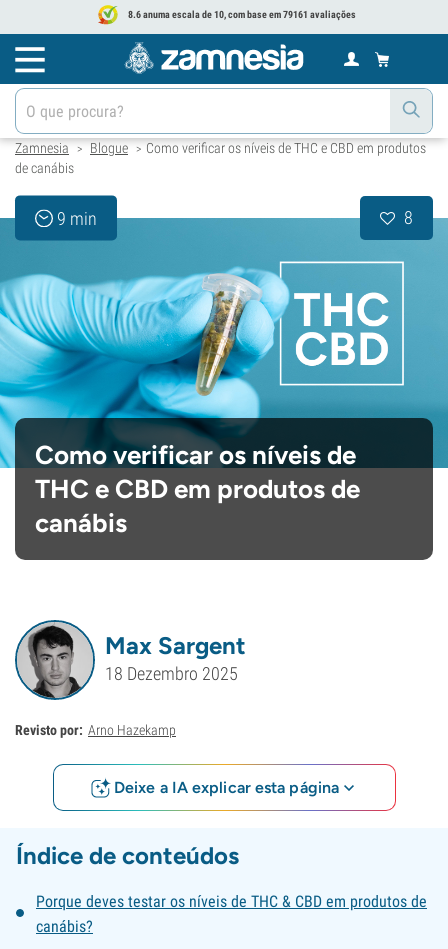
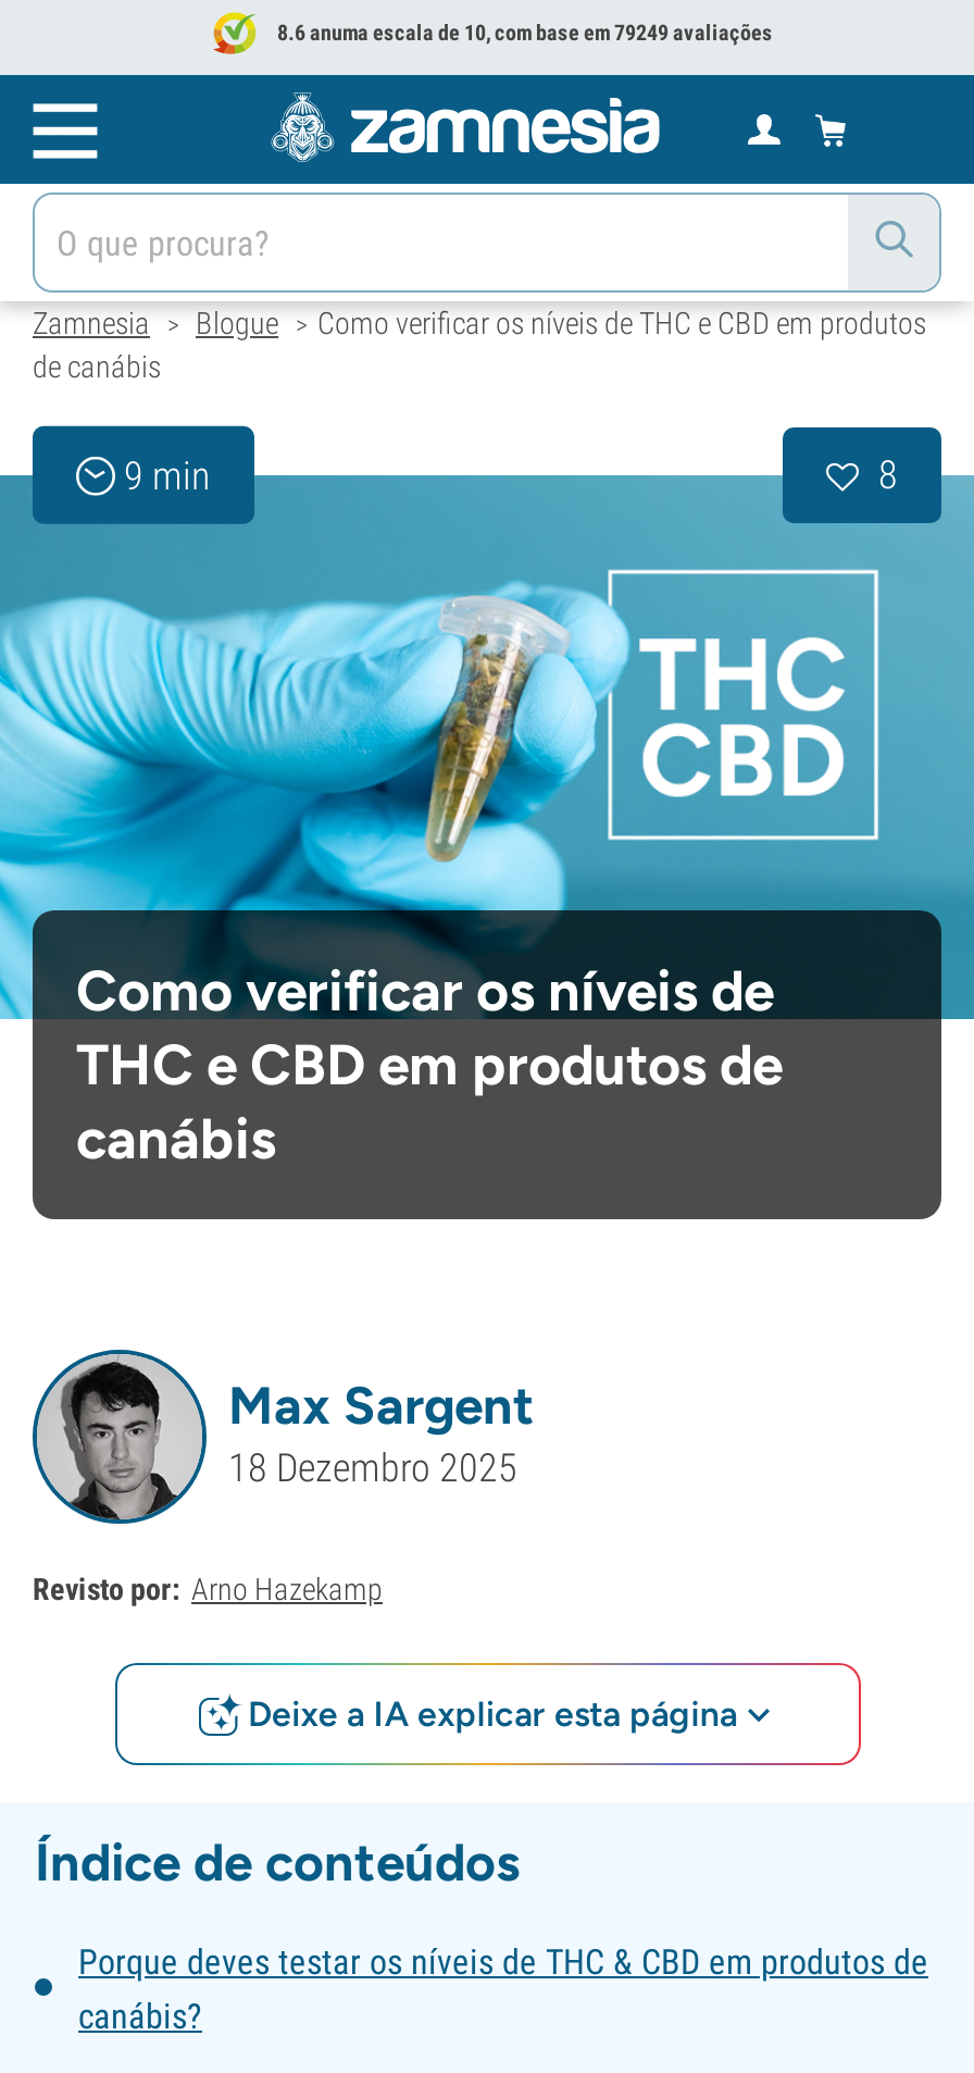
[125,9,355,20] 8.6 anuma escala de 10, com base em 79161 avaliações -> [273,20,773,44] 8.6 anuma escala de 10, com base em 79249 avaliações

